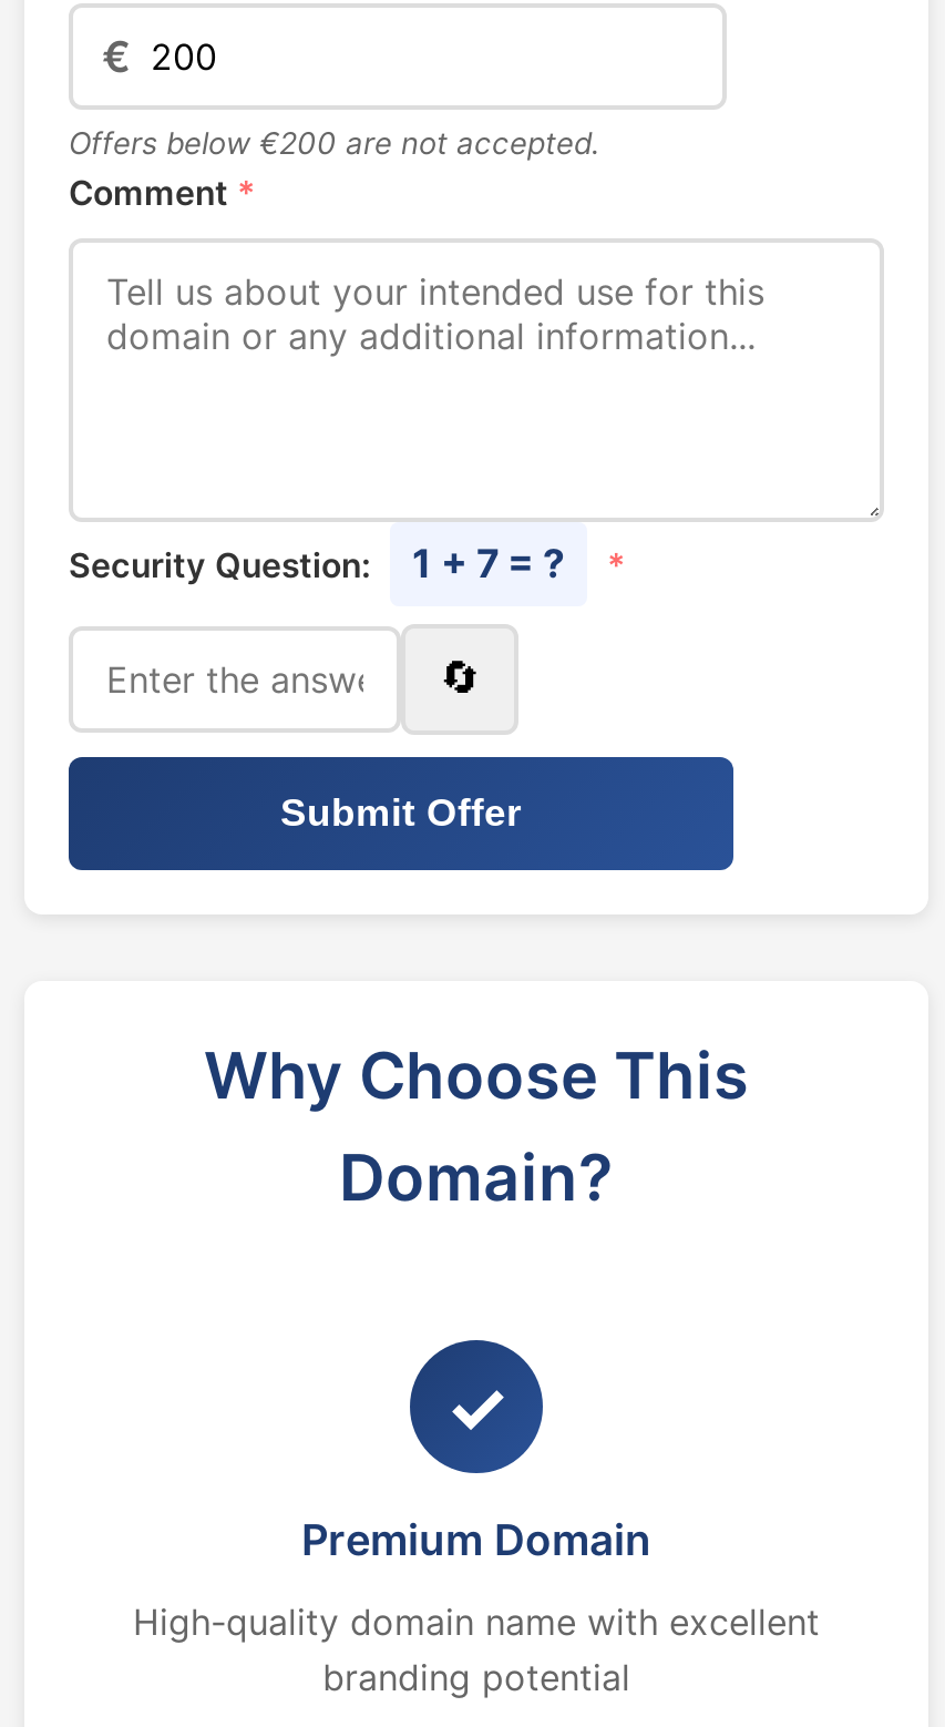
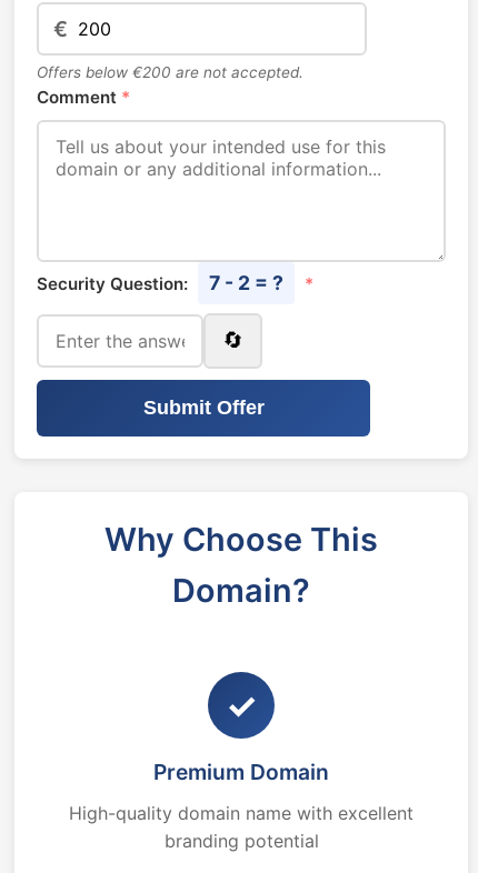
[412,540,565,586] 1 + 7 = ? -> [209,271,283,294] 7 - 2 = ?

